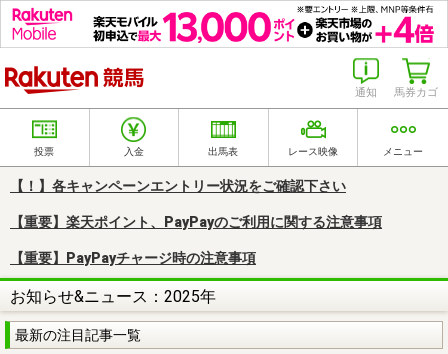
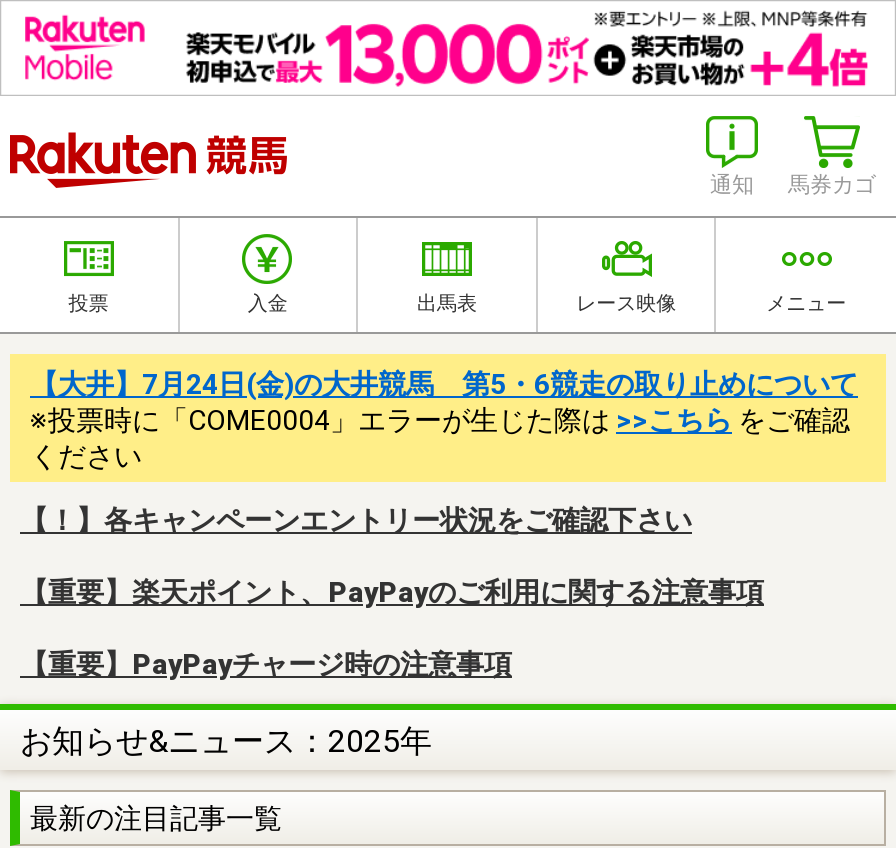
none -> [30,368,858,472] 【大井】7月24日(金)の大井競馬 第5・6競走の取り止めについて | ※投票時に「COME0004」エラーが生じた際は>>こちらをご確認 | ください

